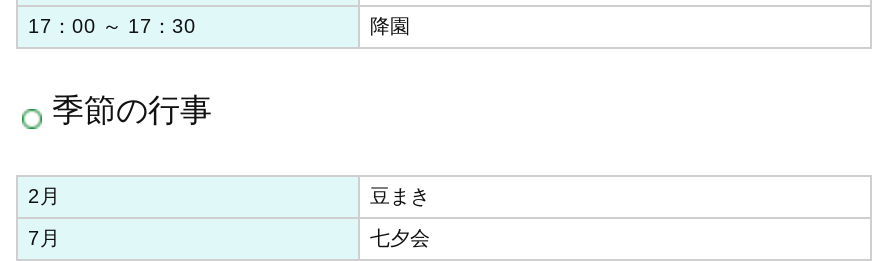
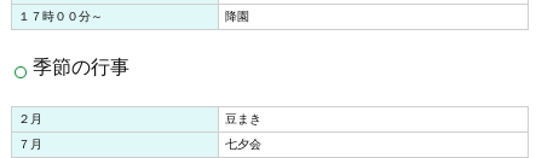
[28,14,196,36] 17：00 ～ 17：30 -> [18,9,103,23] １７時００分～
[28,184,60,206] 2月 -> [18,112,42,125] ２月
[28,226,60,248] 7月 -> [18,137,42,150] ７月

